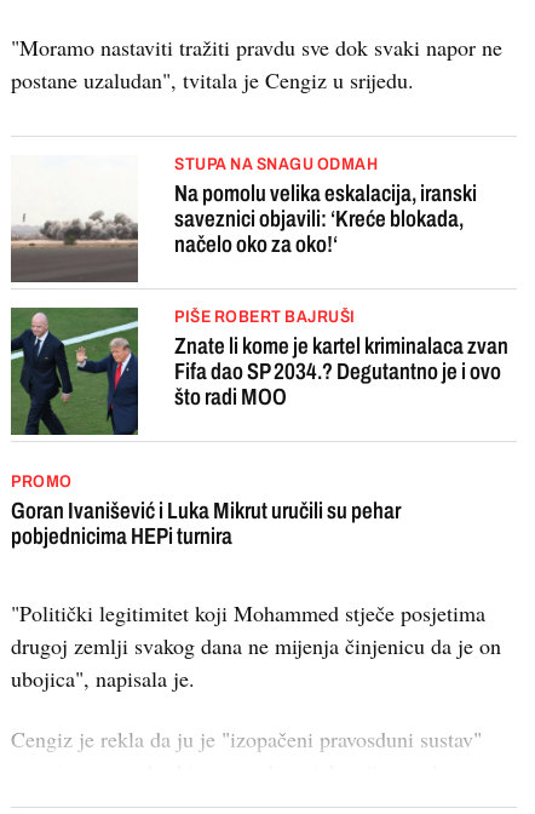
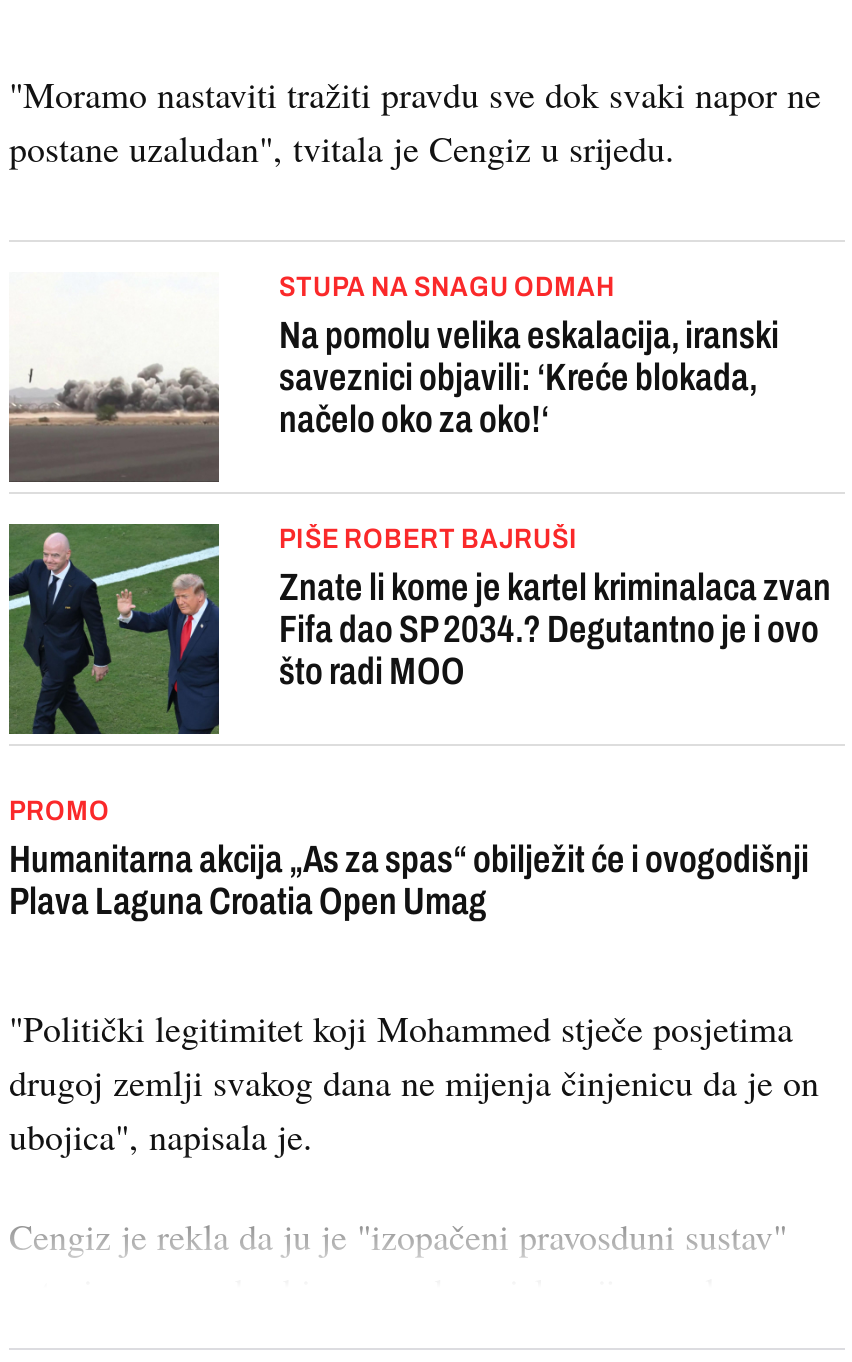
[11,498,401,549] Goran Ivanišević i Luka Mikrut uručili su pehar | pobjednicima HEPi turnira -> [9,838,809,922] Humanitarna akcija „As za spas“ obilježit će i ovogodišnji | Plava Laguna Croatia Open Umag

